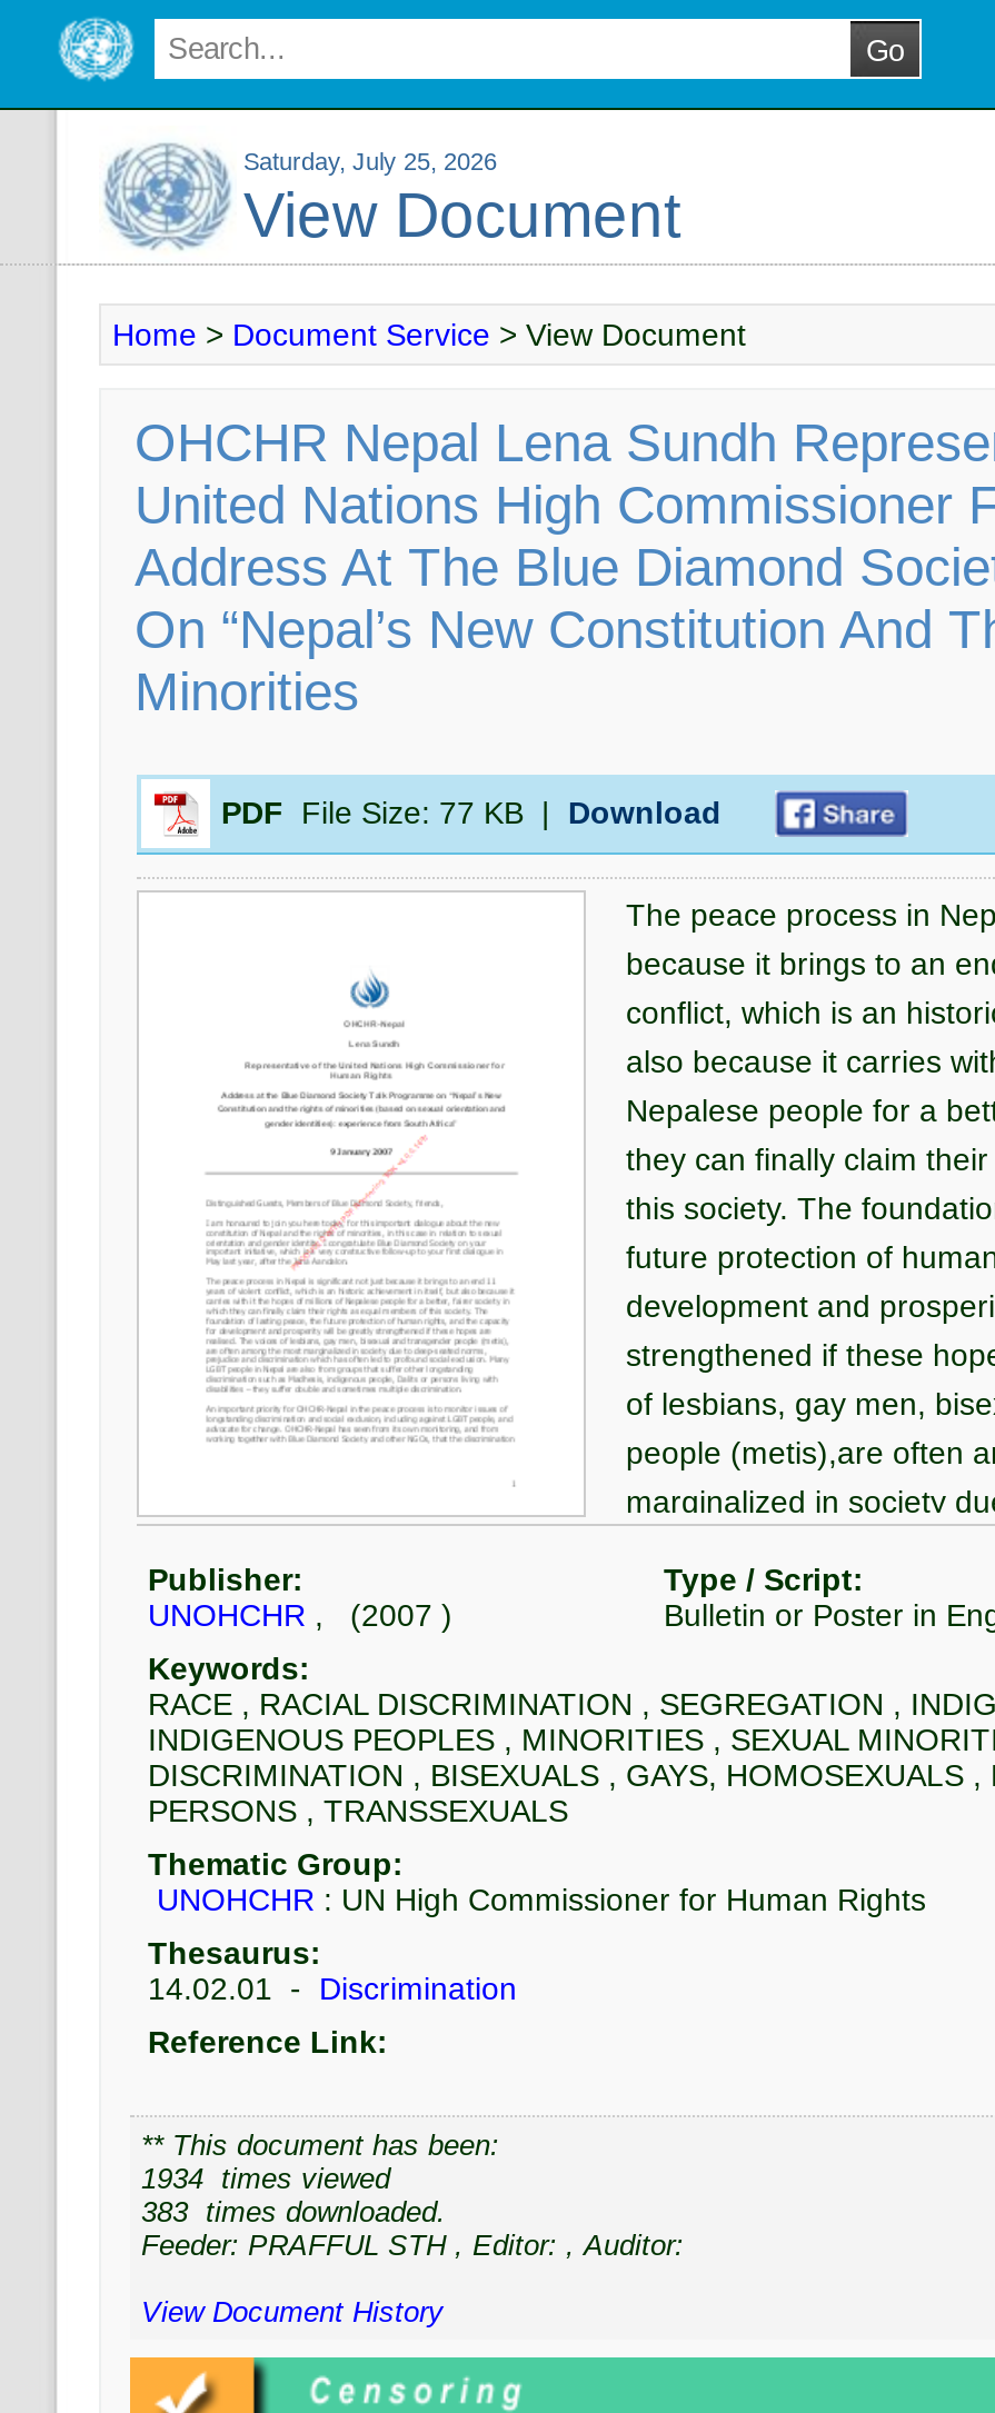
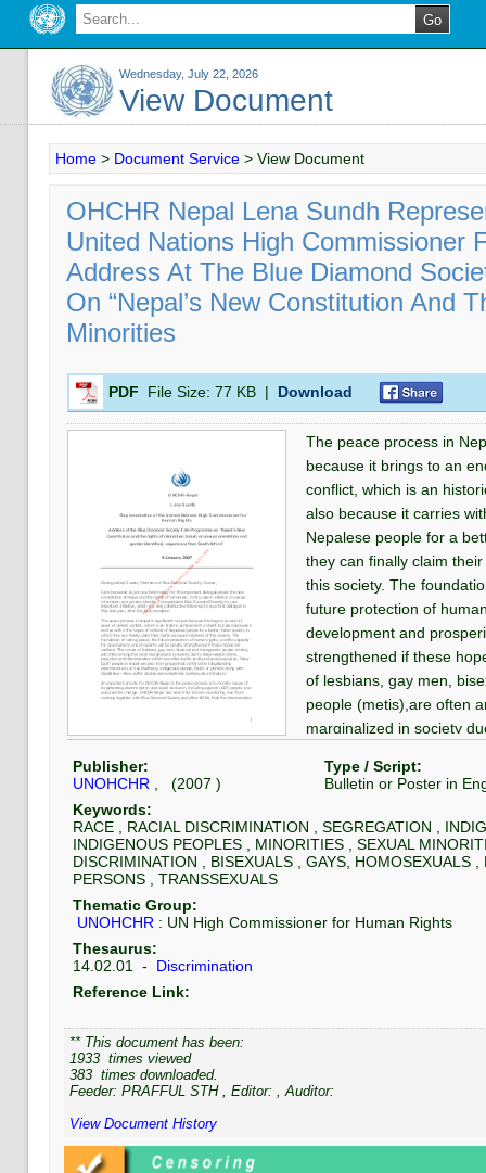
[243,148,497,175] Saturday, July 25, 2026 -> [119,67,258,80] Wednesday, July 22, 2026
[141,2162,390,2195] 1934 times viewed -> [69,1050,191,1067] 1933 times viewed

